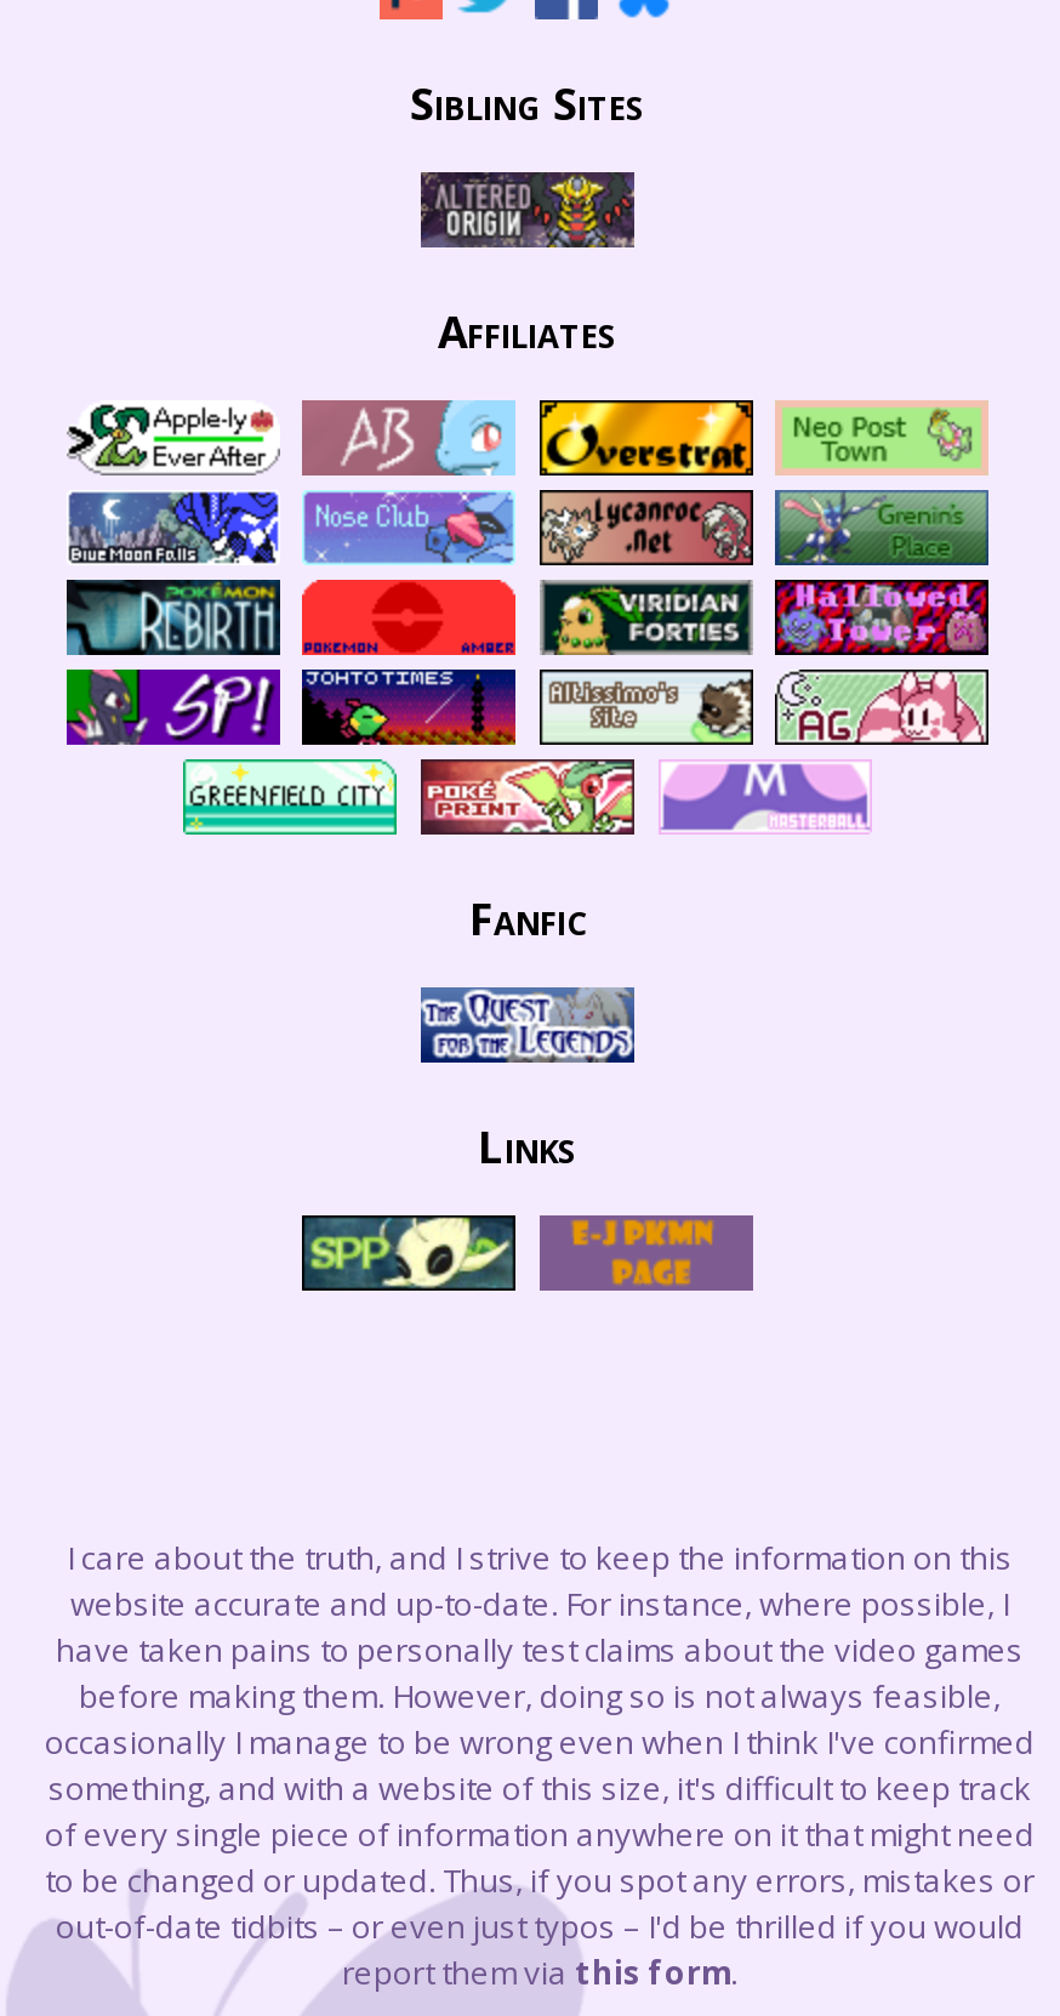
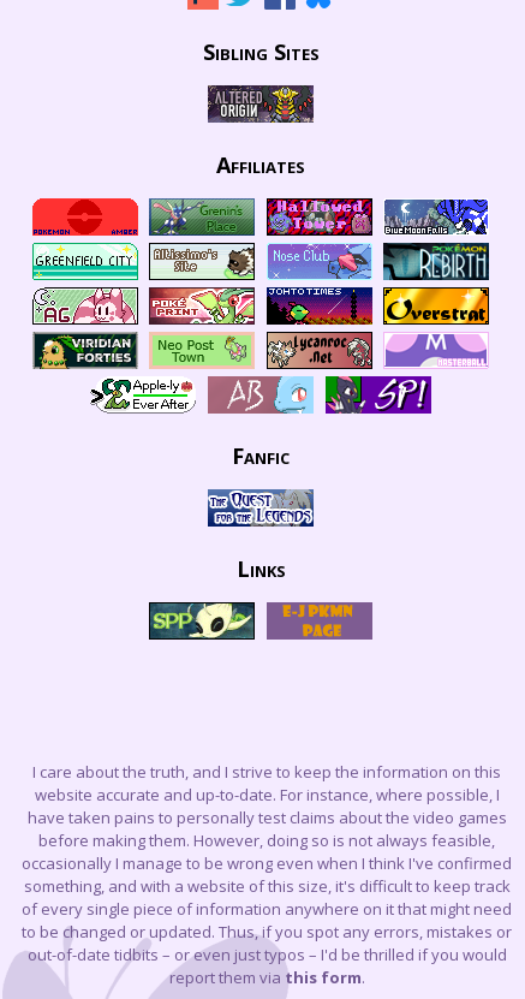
[64,400,991,837] [image] -> [31,197,490,415] [image]

